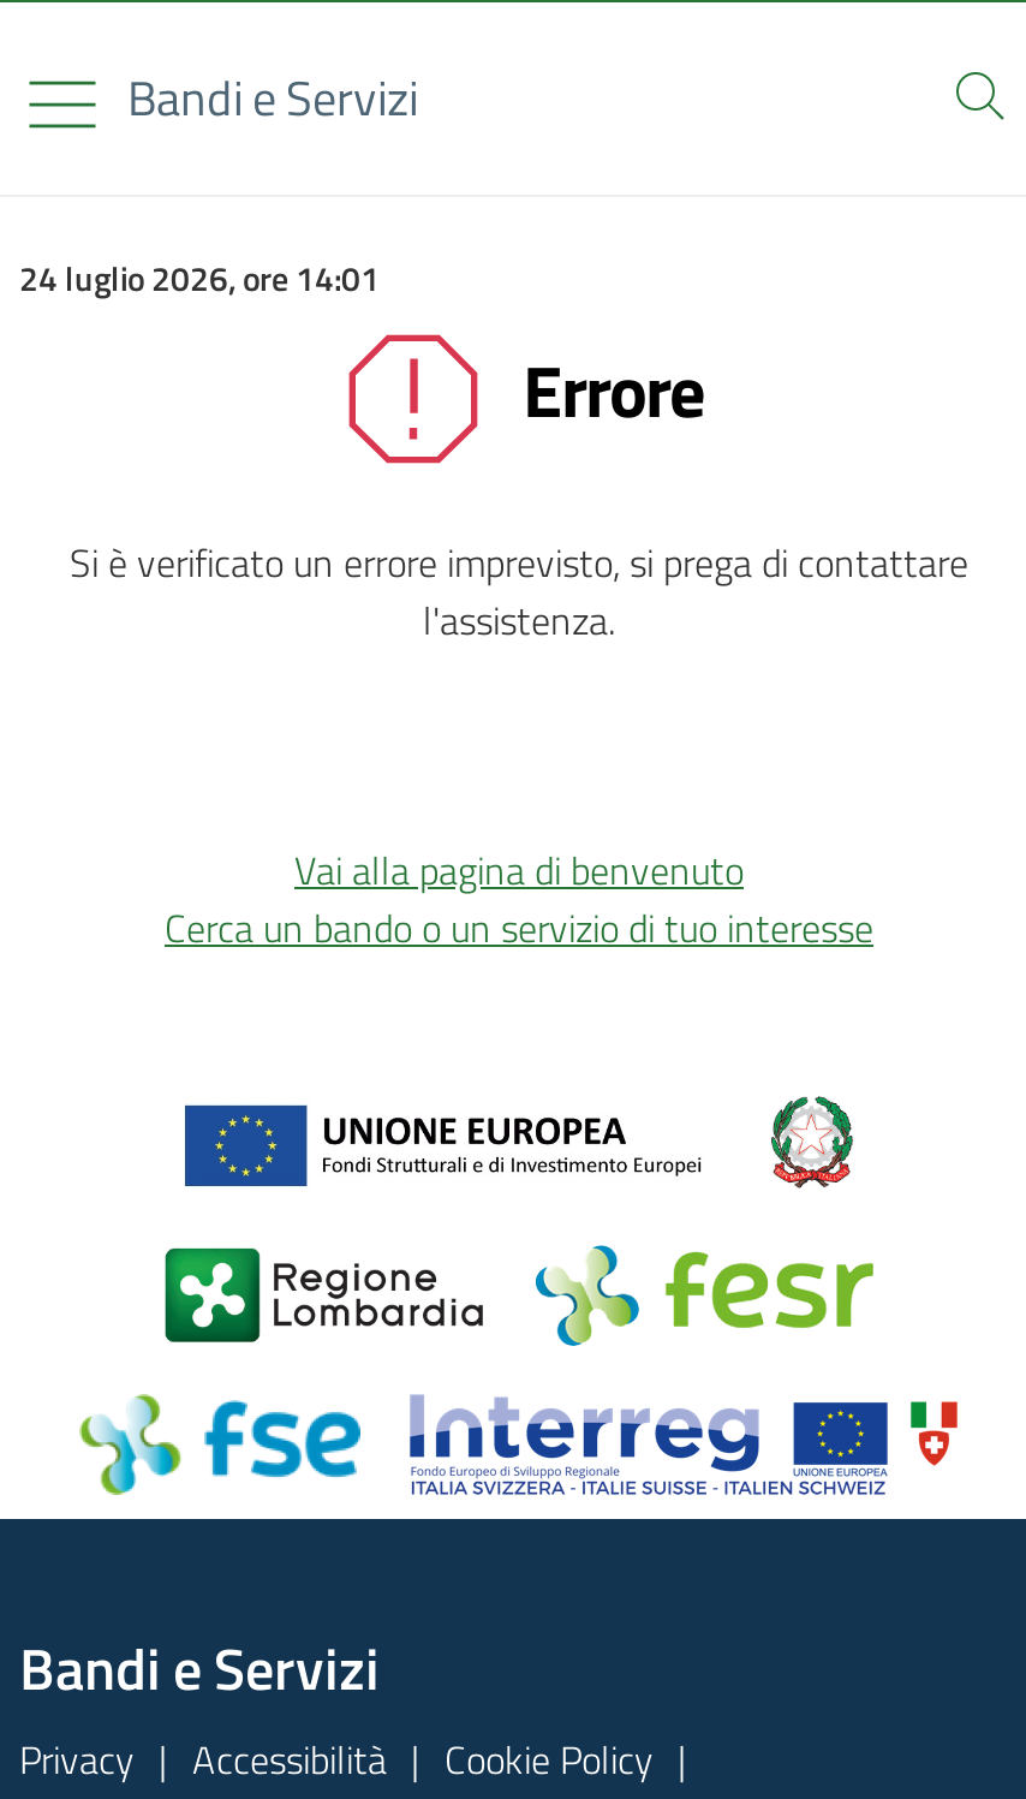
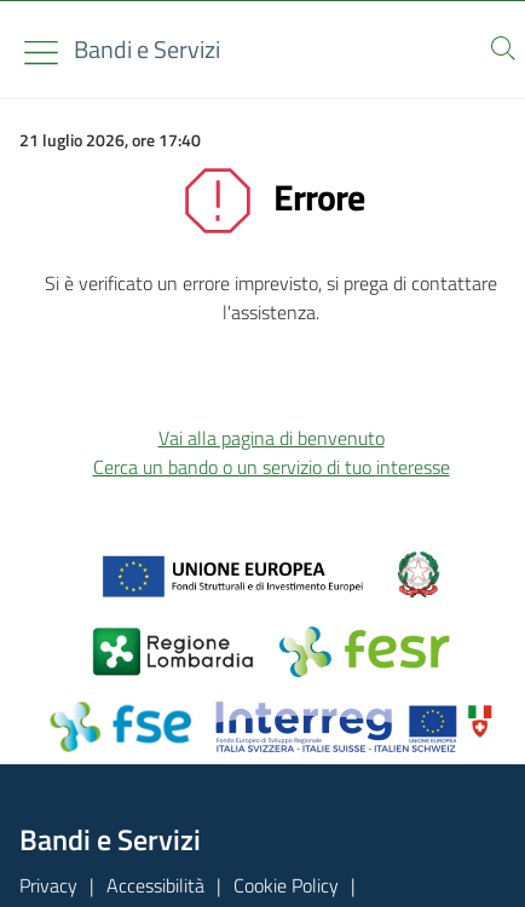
[19,252,380,303] 24 luglio 2026, ore 14:01 -> [19,127,201,152] 21 luglio 2026, ore 17:40

